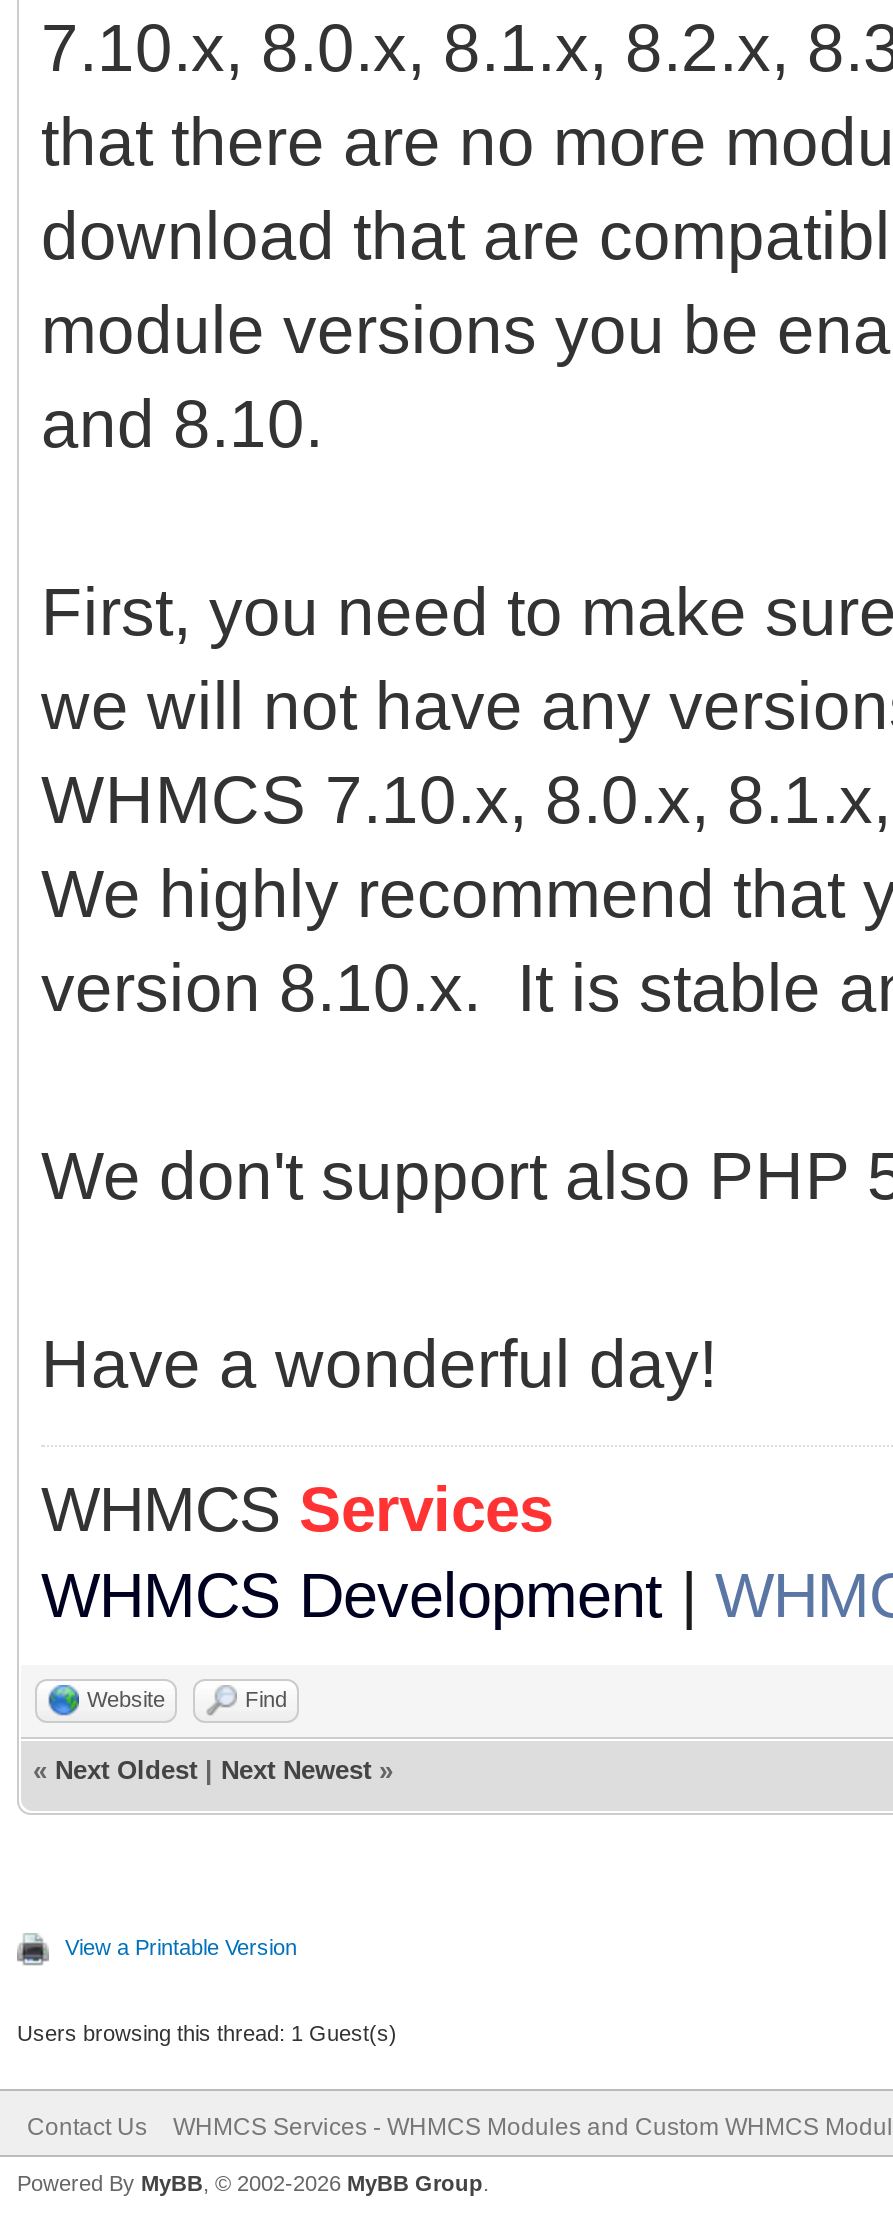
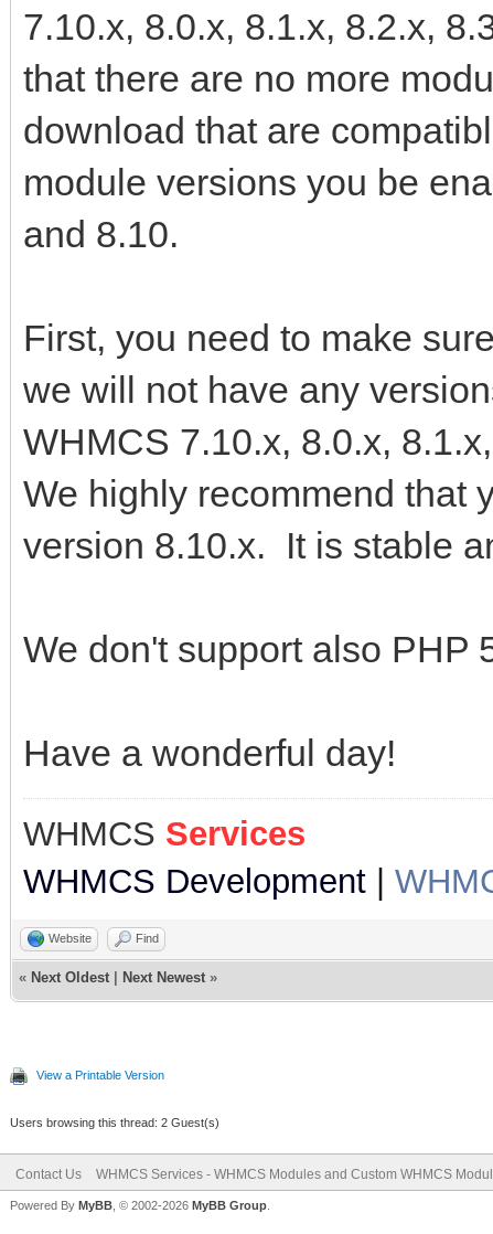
[17,2021,397,2045] Users browsing this thread: 1 Guest(s) -> [10,1116,219,1129] Users browsing this thread: 2 Guest(s)

